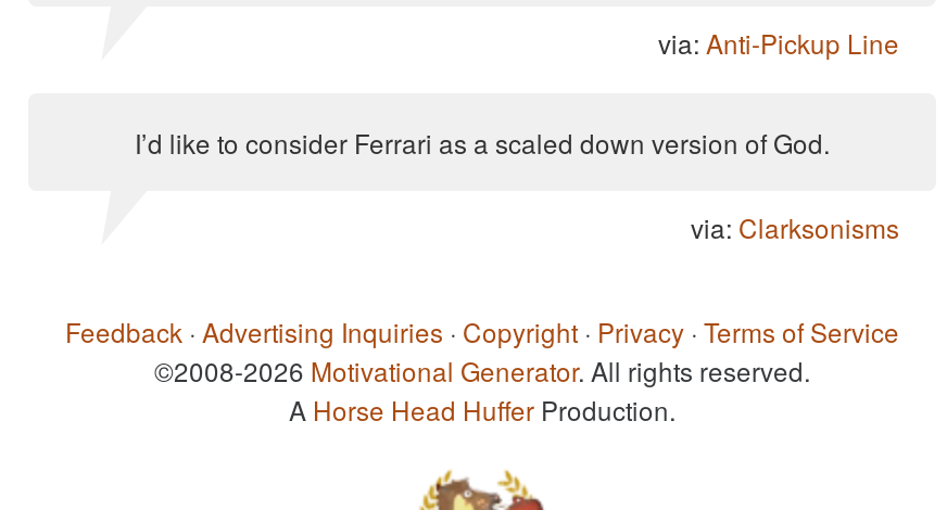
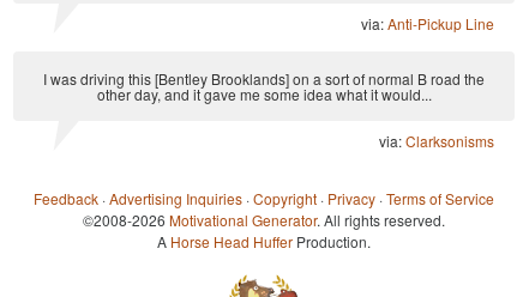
[135,124,830,161] I’d like to consider Ferrari as a scaled down version of God. -> [43,69,485,104] I was driving this [Bentley Brooklands] on a sort of normal B road the | other day, and it gave me some idea what it would...

